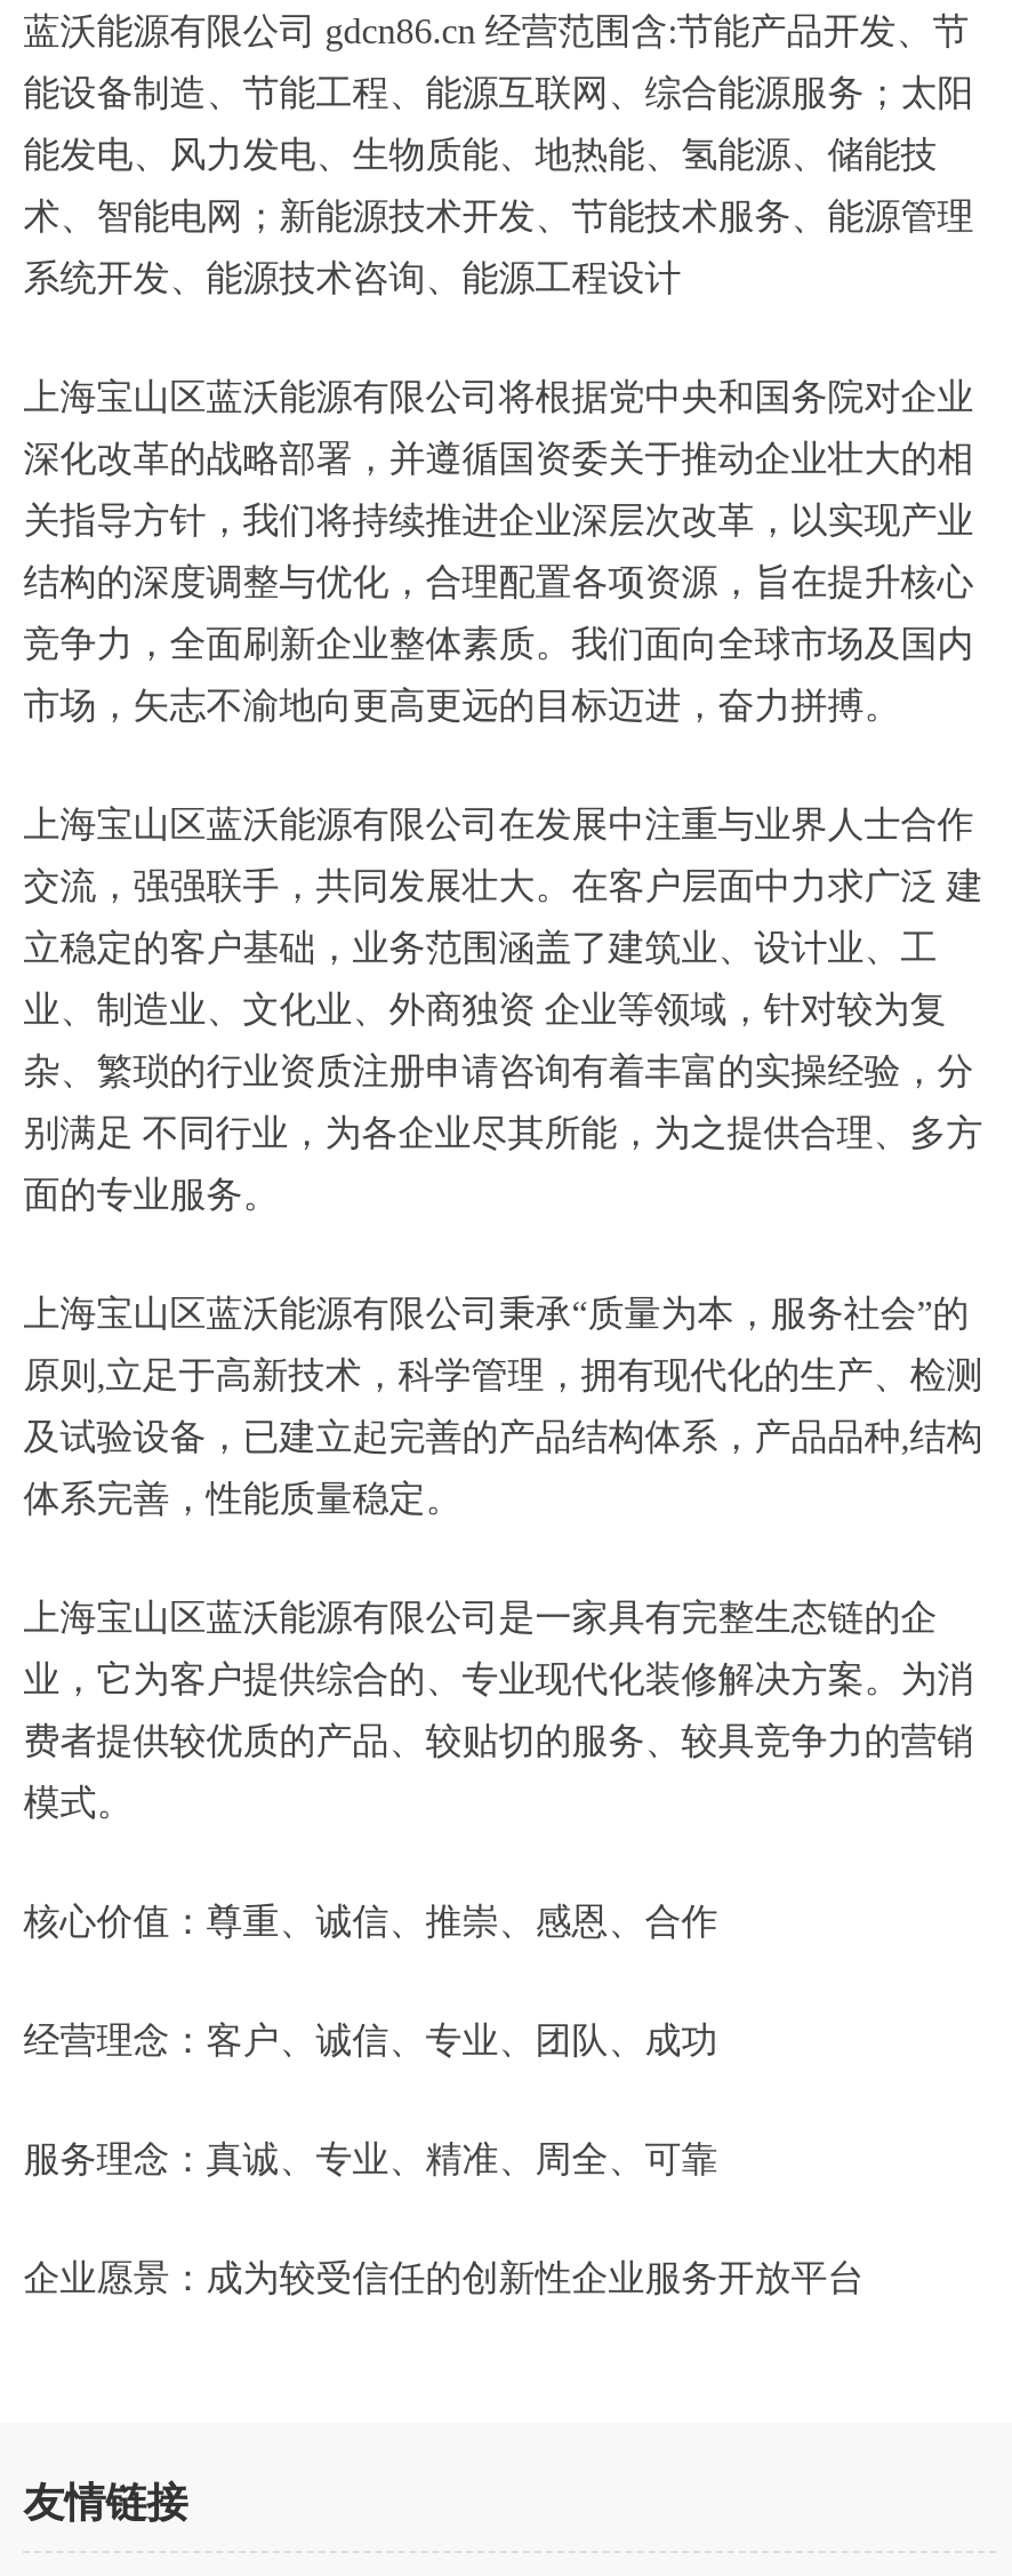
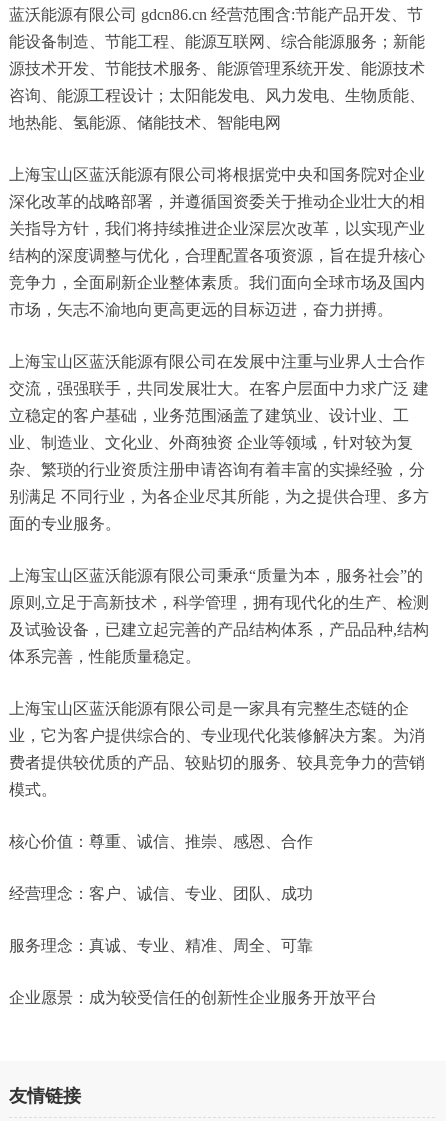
[23,73,974,112] 能设备制造、节能工程、能源互联网、综合能源服务；太阳 -> [9,33,425,50] 能设备制造、节能工程、能源互联网、综合能源服务；新能
[23,135,937,174] 能发电、风力发电、生物质能、地热能、氢能源、储能技 -> [9,60,425,77] 源技术开发、节能技术服务、能源管理系统开发、能源技术
[23,197,974,235] 术、智能电网；新能源技术开发、节能技术服务、能源管理 -> [9,87,425,104] 咨询、能源工程设计；太阳能发电、风力发电、生物质能、
[23,258,681,297] 系统开发、能源技术咨询、能源工程设计 -> [9,114,281,131] 地热能、氢能源、储能技术、智能电网

